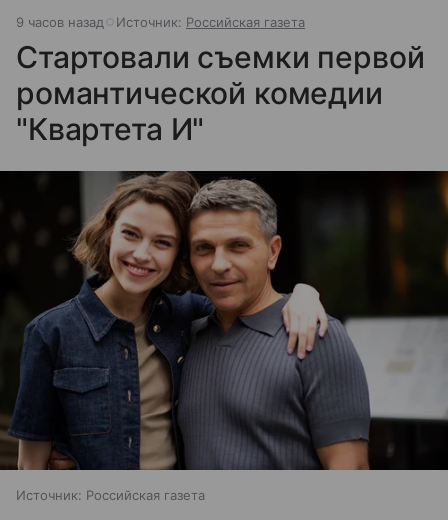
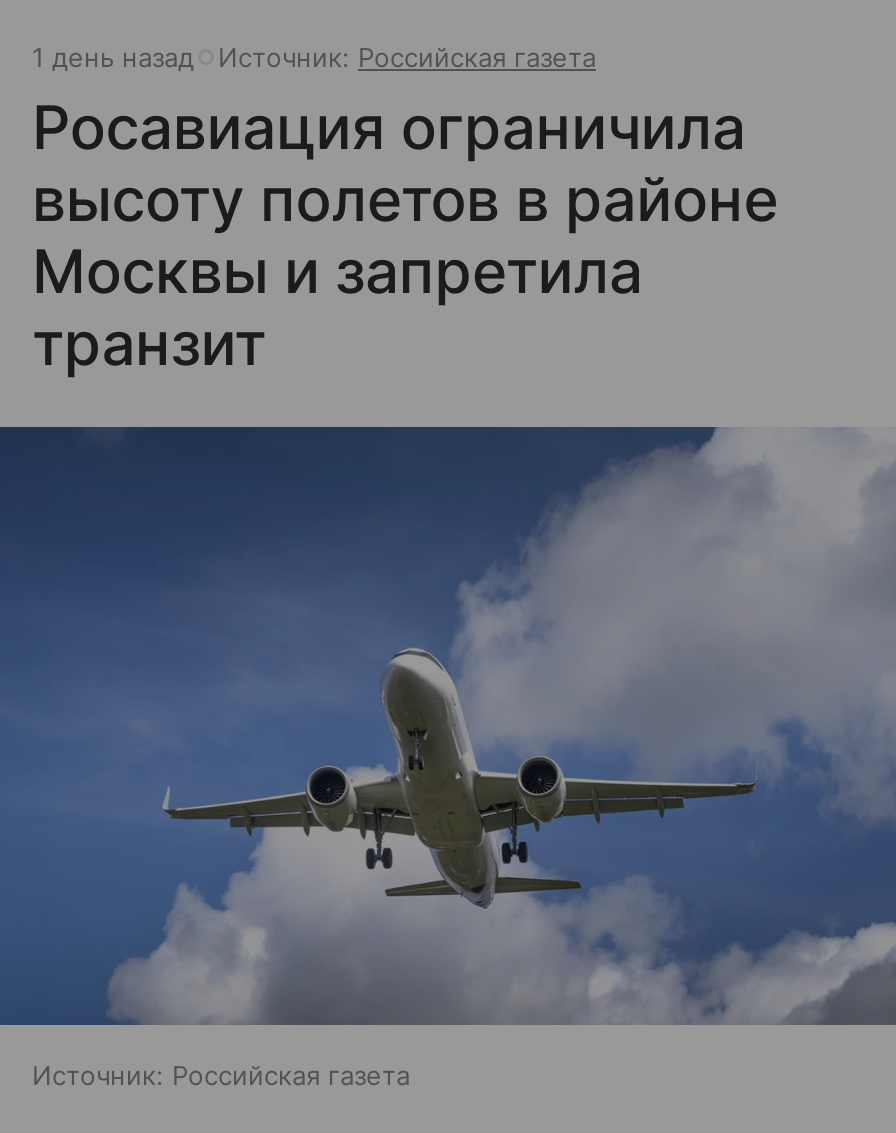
[16,14,305,30] 9 часов назад Источник: Российская газета -> [32,41,596,73] 1 день назад Источник: Российская газета
[16,39,424,147] Стартовали съемки первой | романтической комедии | "Квартета И" -> [32,91,779,379] Росавиация ограничила | высоту полетов в районе | Москвы и запретила | транзит
[3,170,445,471] [image] -> [6,424,890,1028] [image]

